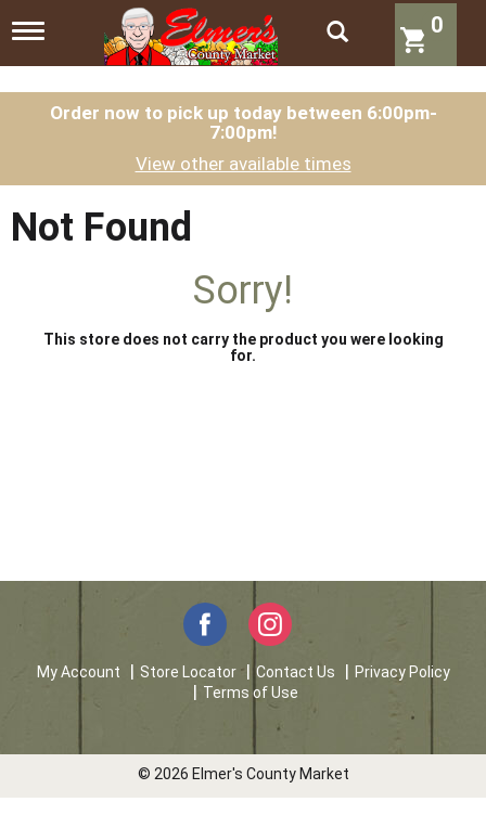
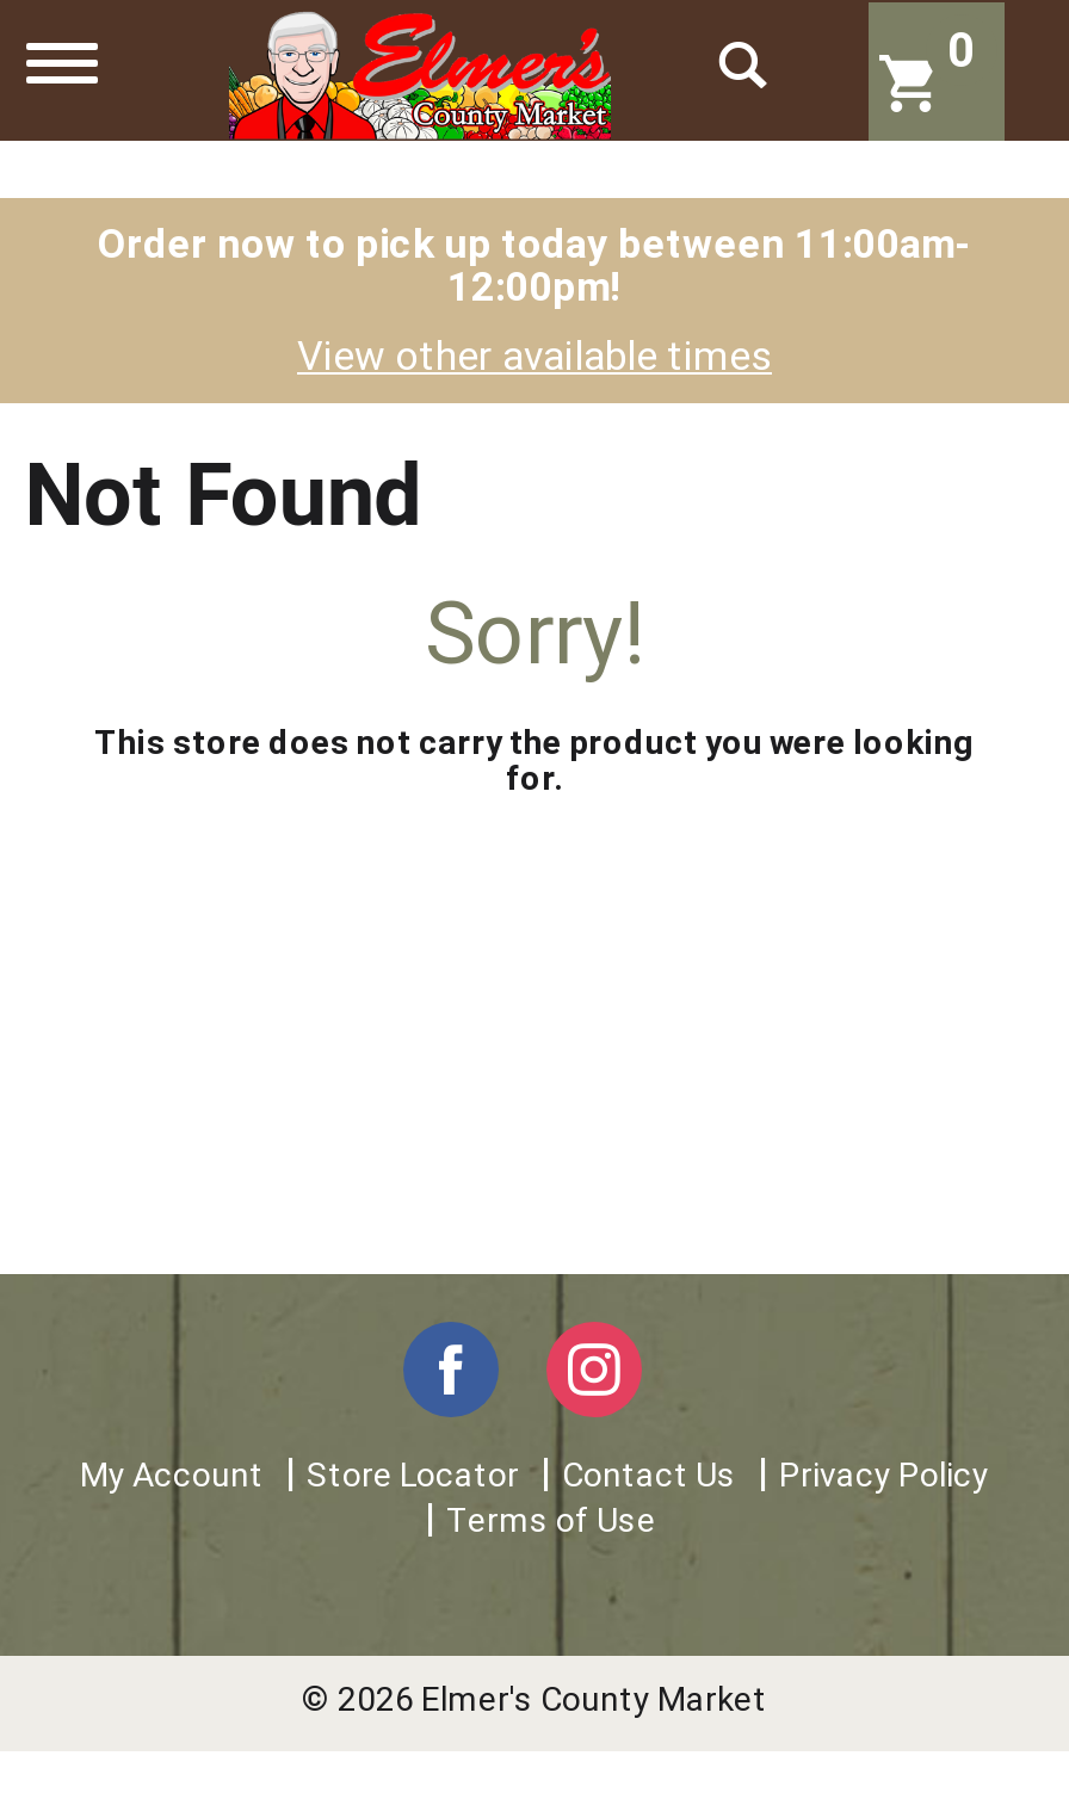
[49,102,437,143] Order now to pick up today between 6:00pm- | 7:00pm! -> [98,220,971,311] Order now to pick up today between 11:00am- | 12:00pm!

